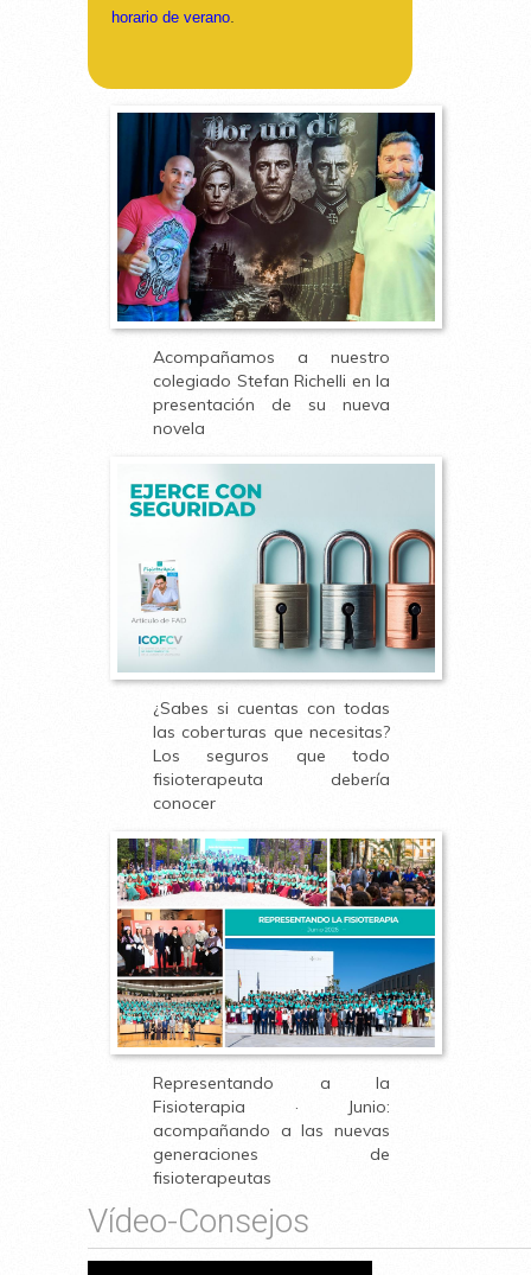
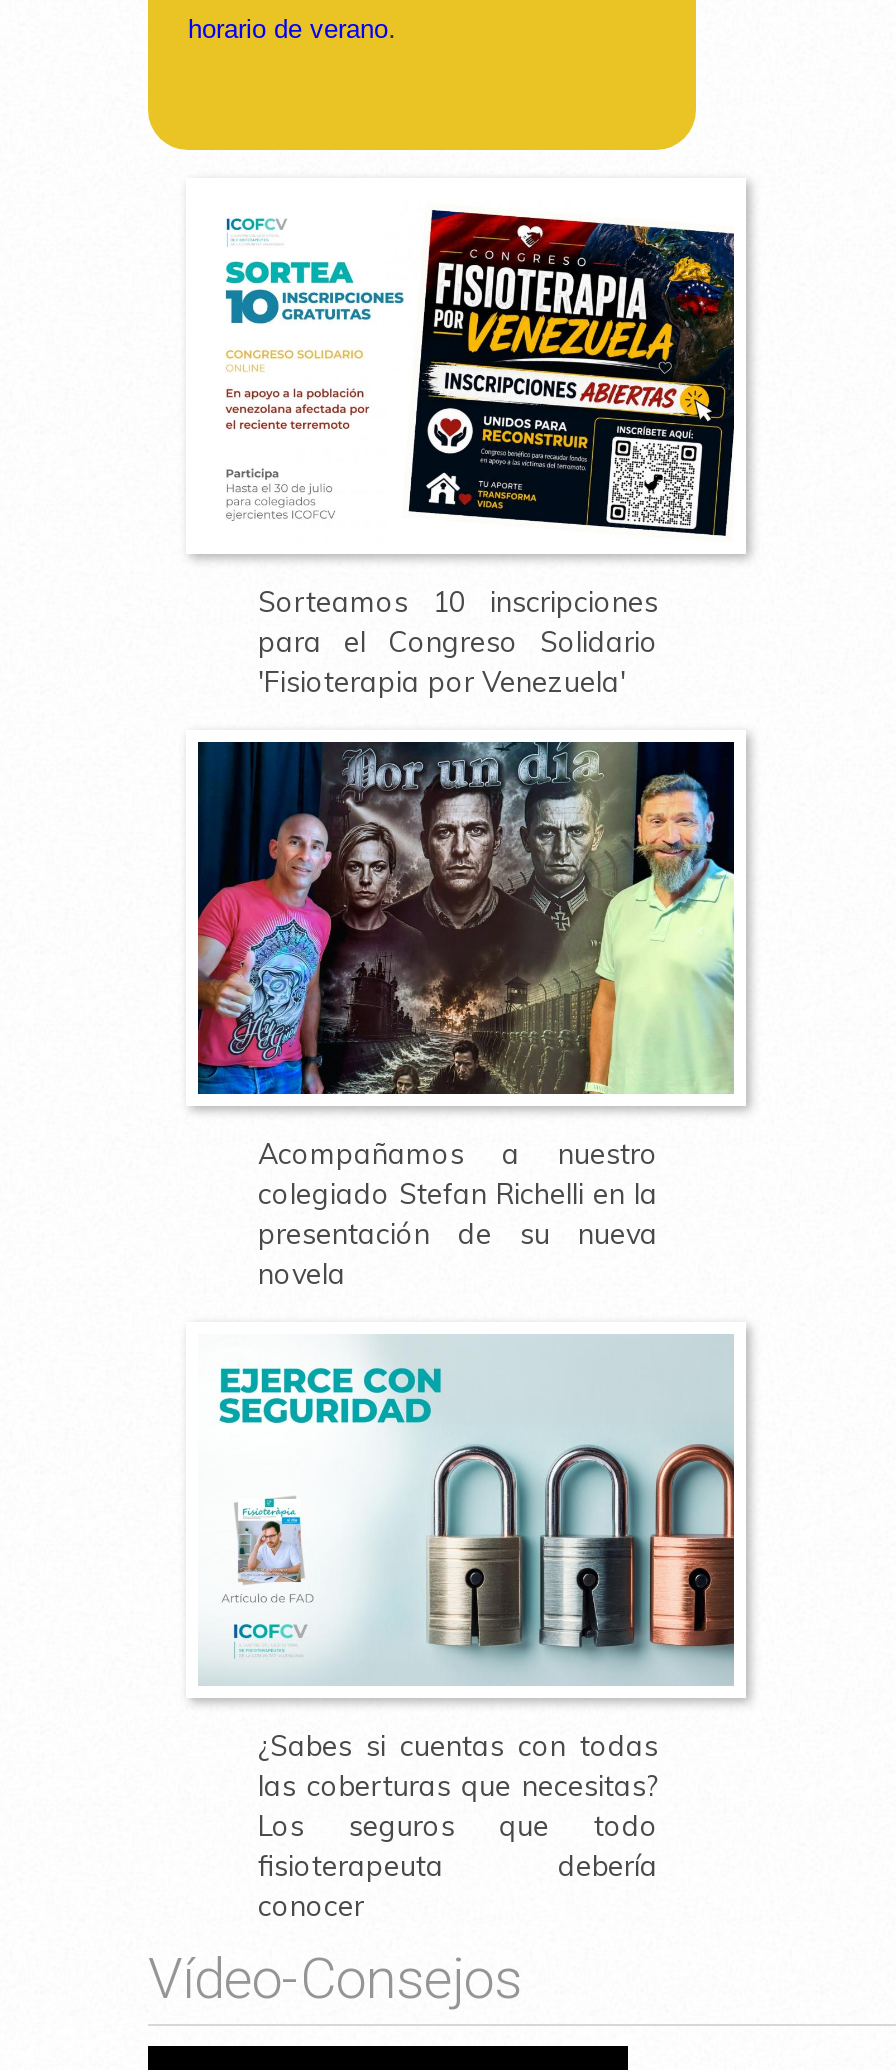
none -> [198,190,736,700] [image] | Sorteamos 10 inscripciones | para el Congreso Solidario | 'Fisioterapia por Venezuela'
moved [114,110,439,814] -> [192,738,740,1925]: [image] | Acompañamos a nuestro | colegiado Stefan Richelli en la | ... | fisioterapeuta debería | conocer
[116,837,436,1189] [image] | Representando a la | Fisioterapia · Junio: | acompañando a las nuevas | generaciones de | fisioterapeutas -> none

